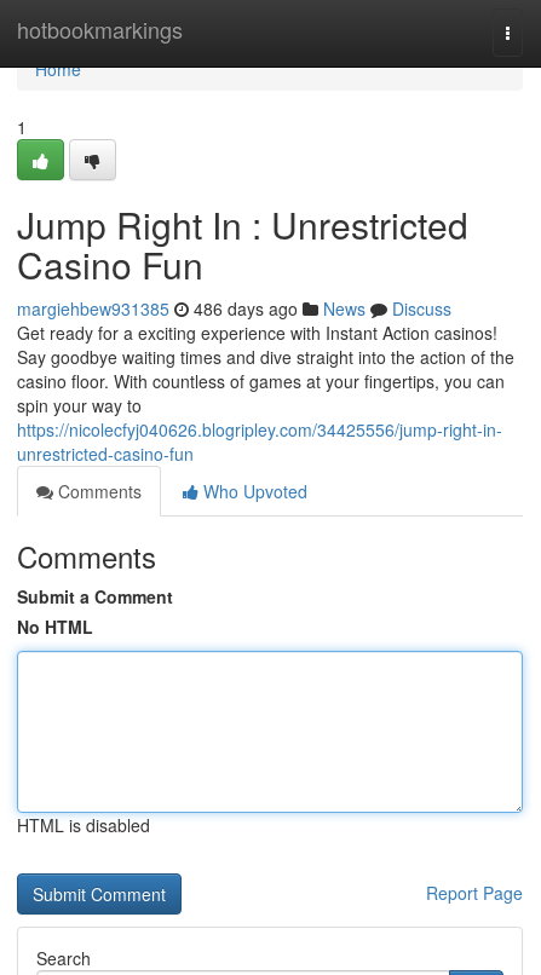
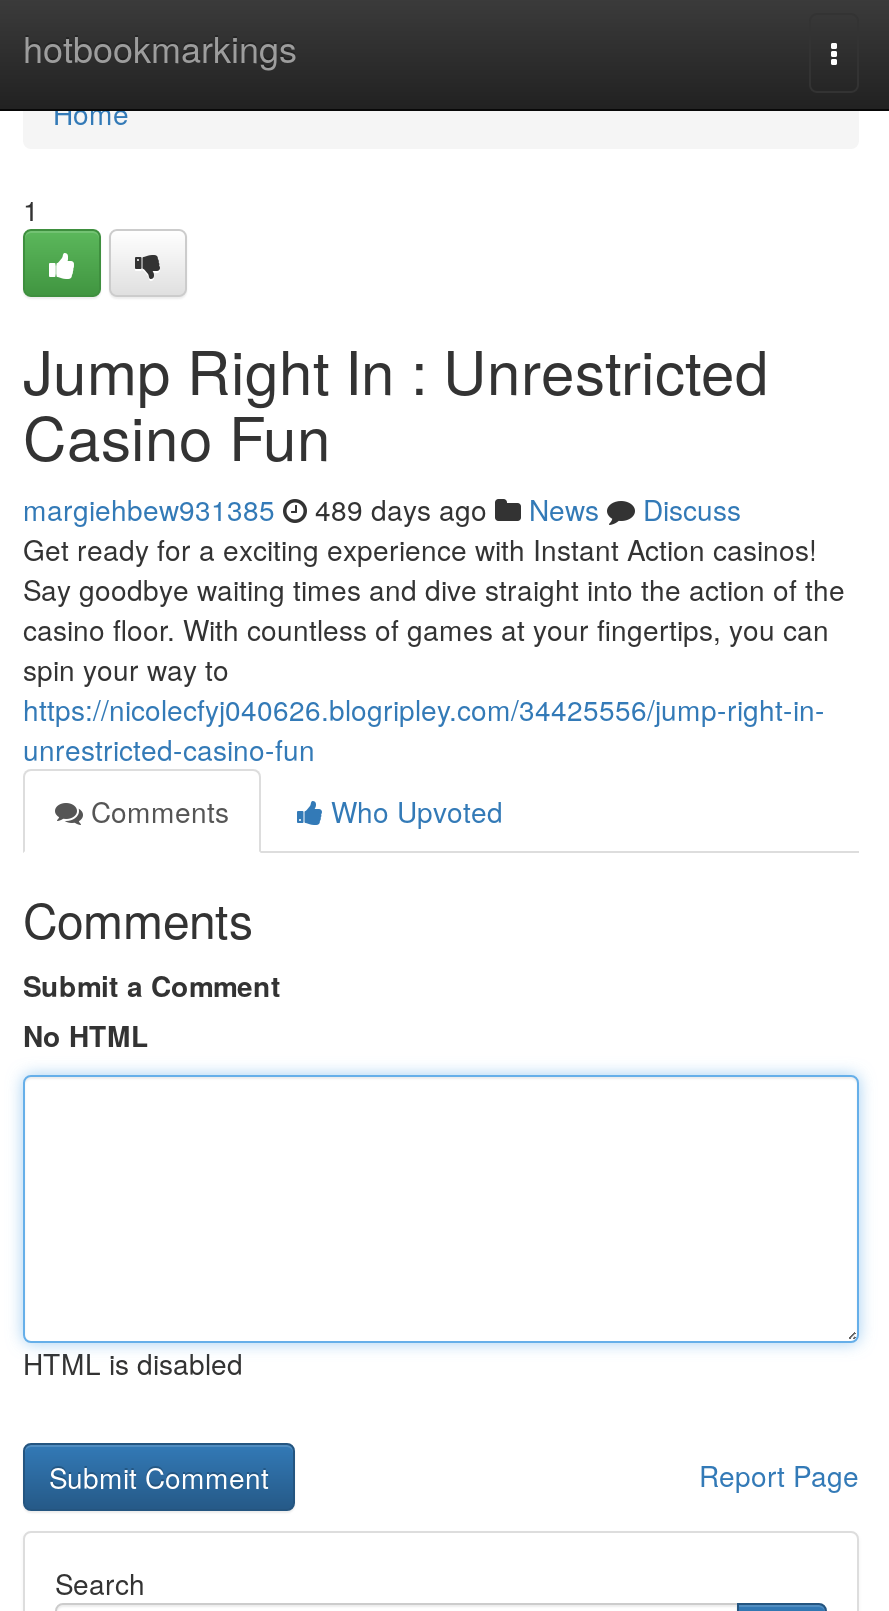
[17,296,451,321] margiehbew931385 486 days ago News Discuss -> [23,489,741,529] margiehbew931385 489 days ago News Discuss

